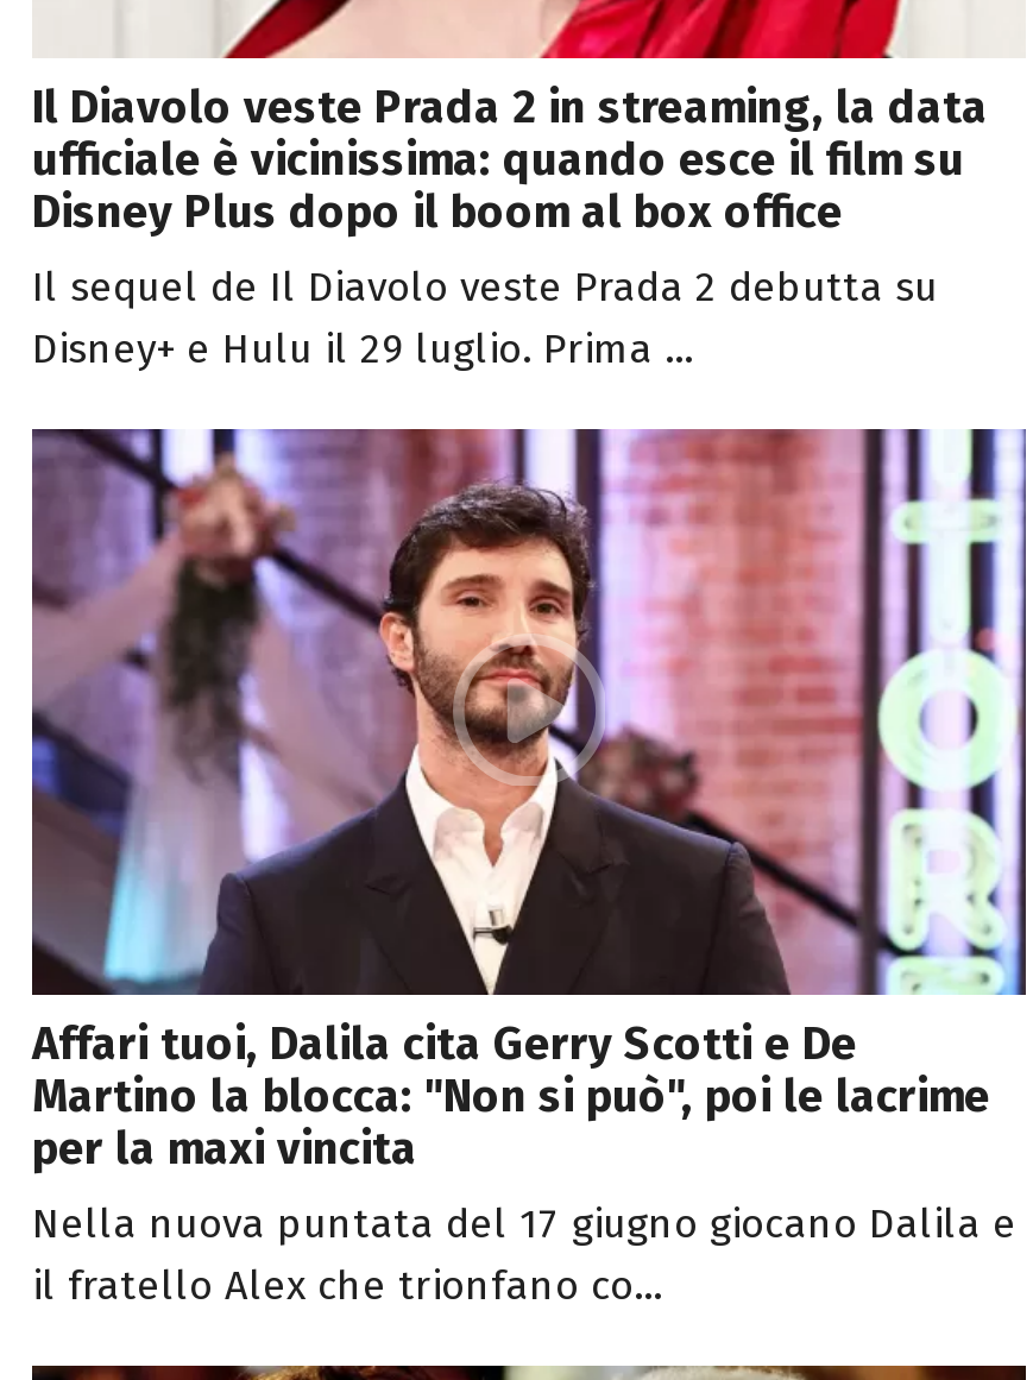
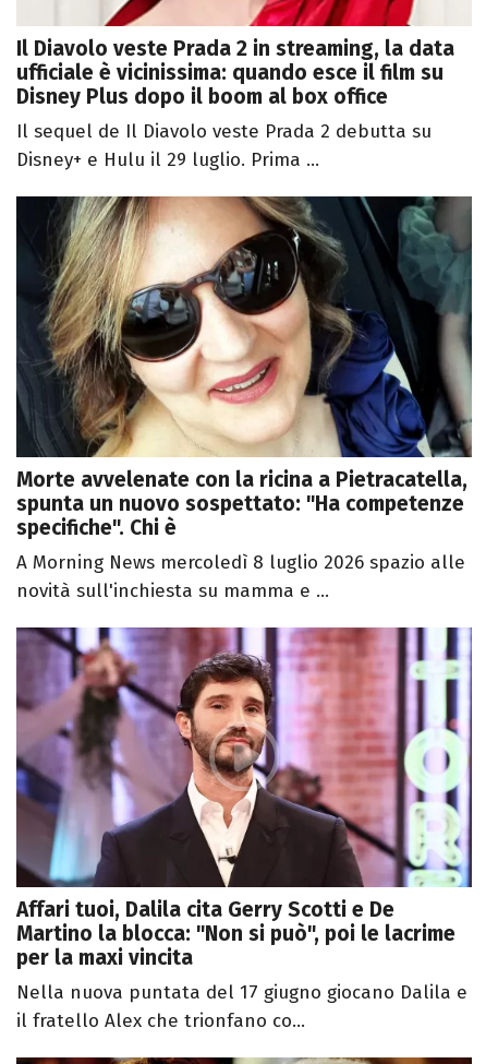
none -> [15,195,472,602] [image] | Morte avvelenate con la ricina a Pietracatella, | spunta un nuovo sospettato: "Ha competenze | specifiche". Chi è | A Morning News mercoledì 8 luglio 2026 spazio alle | novità sull'inchiesta su mamma e ...

